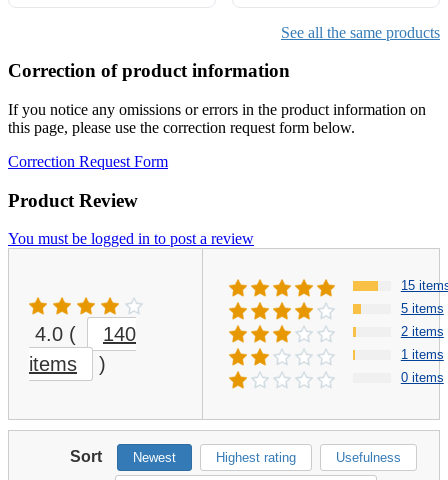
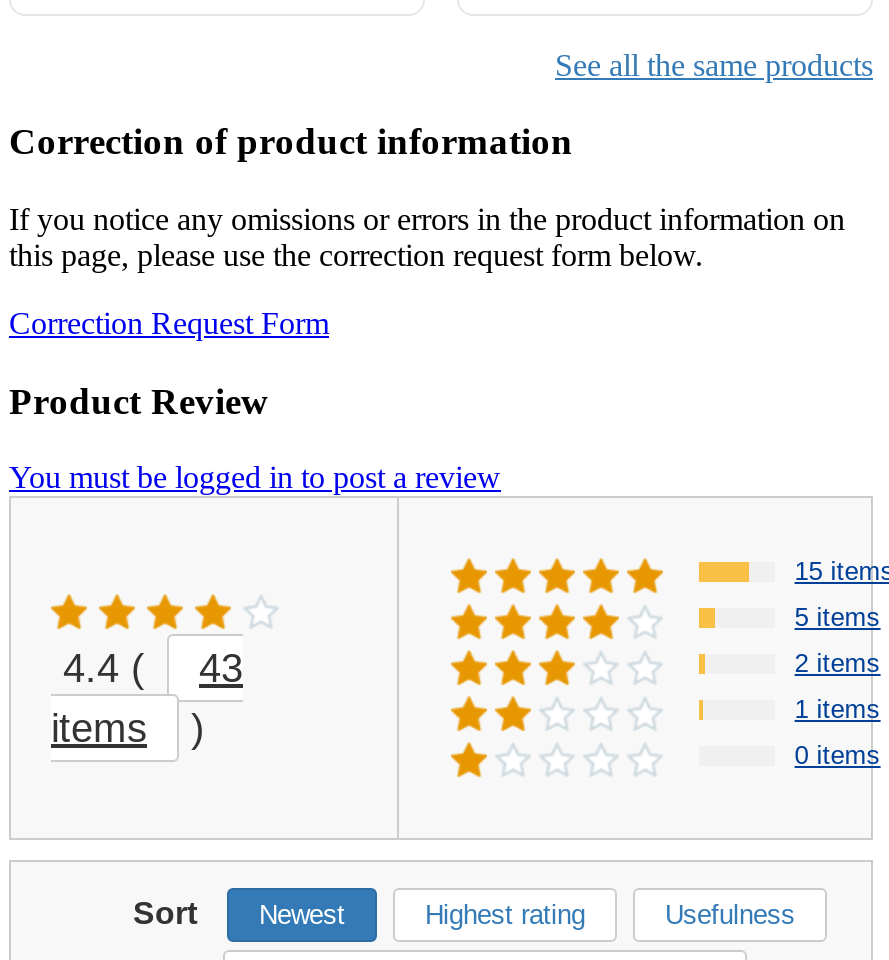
[29,323,82,345] 4.0 ( -> [51,647,157,691] 4.4 (
[103,323,136,345] 140 -> [199,647,243,691] 43

